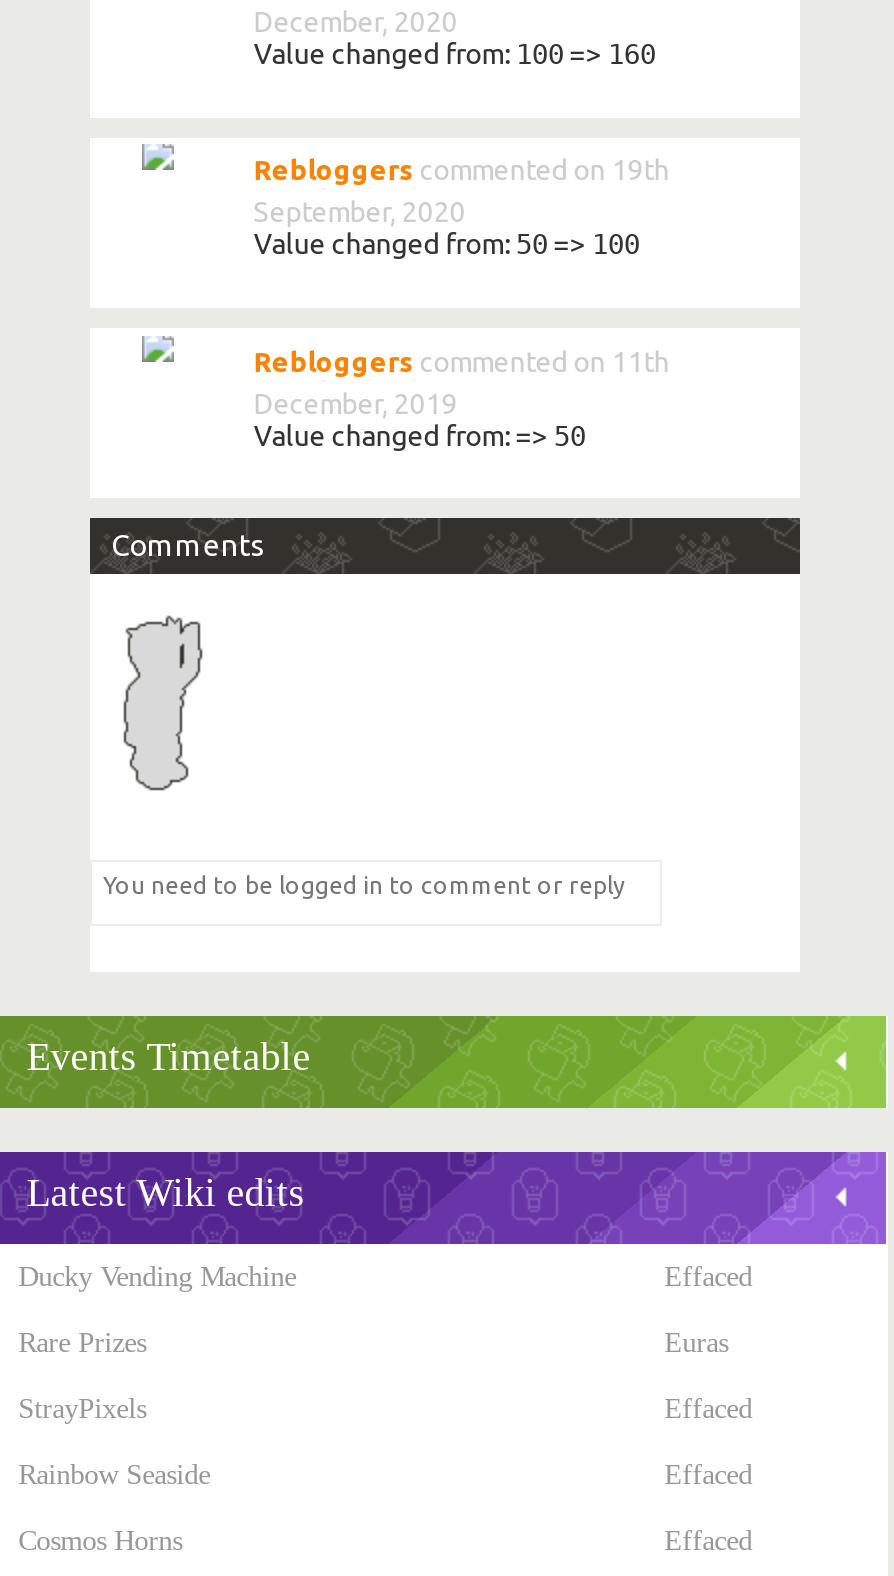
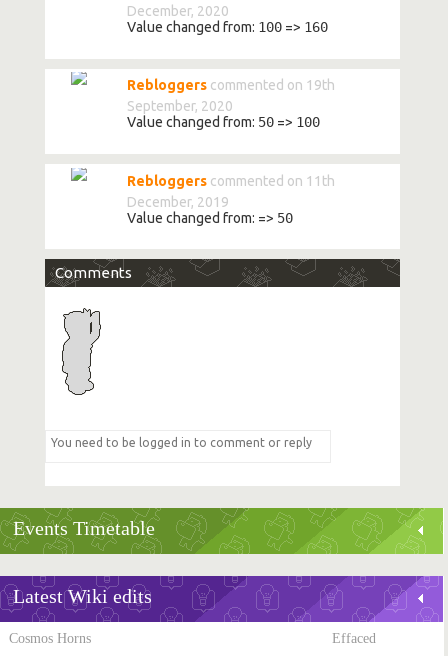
[18,1259,752,1489] Ducky Vending Machine | Effaced | Rare Prizes | Euras | StrayPixels | Effaced | Rainbow Seaside | Effaced -> none

